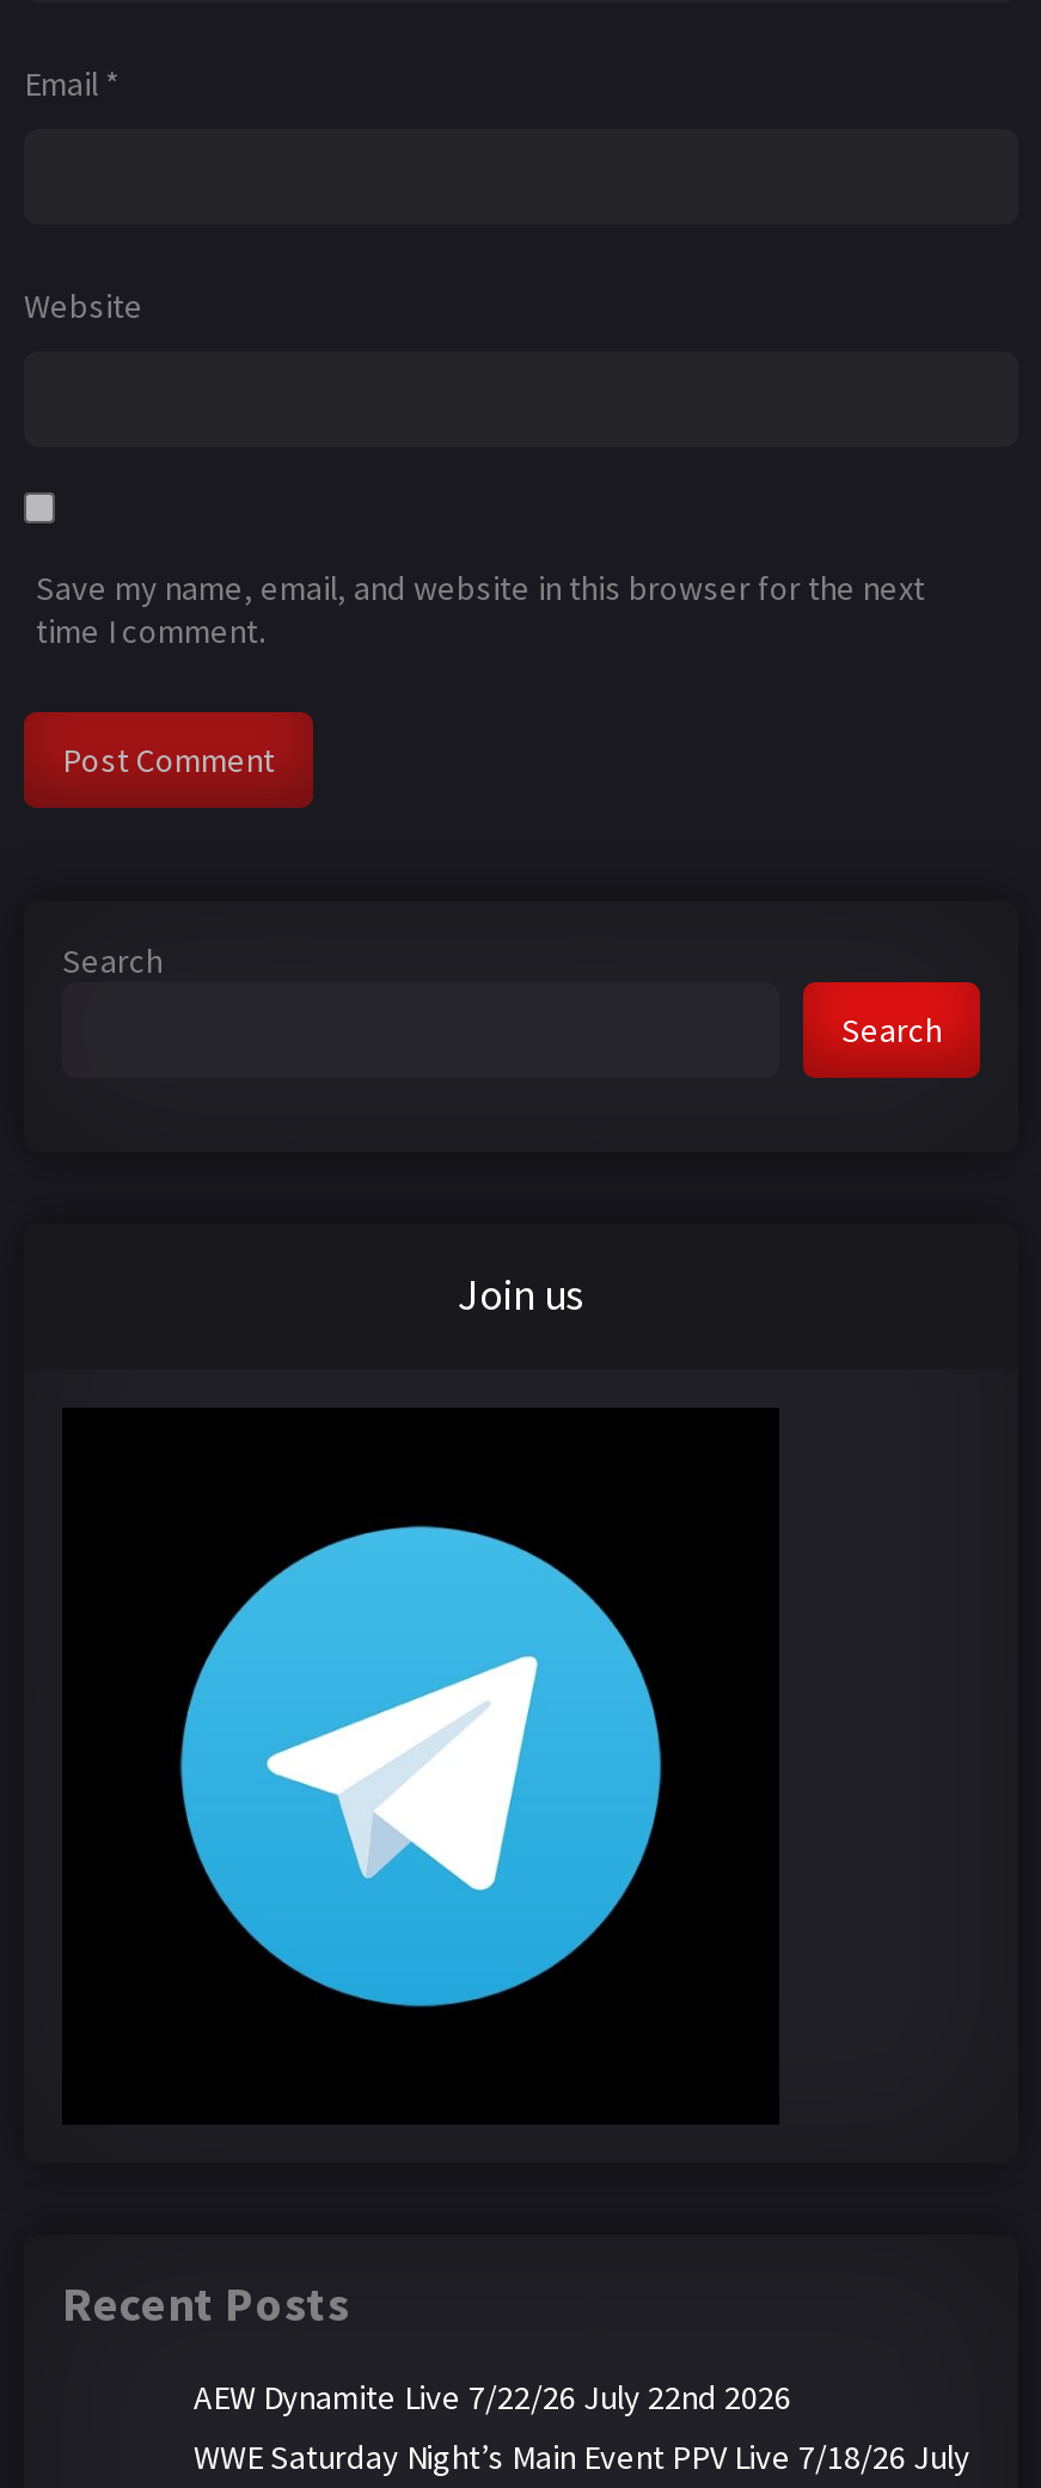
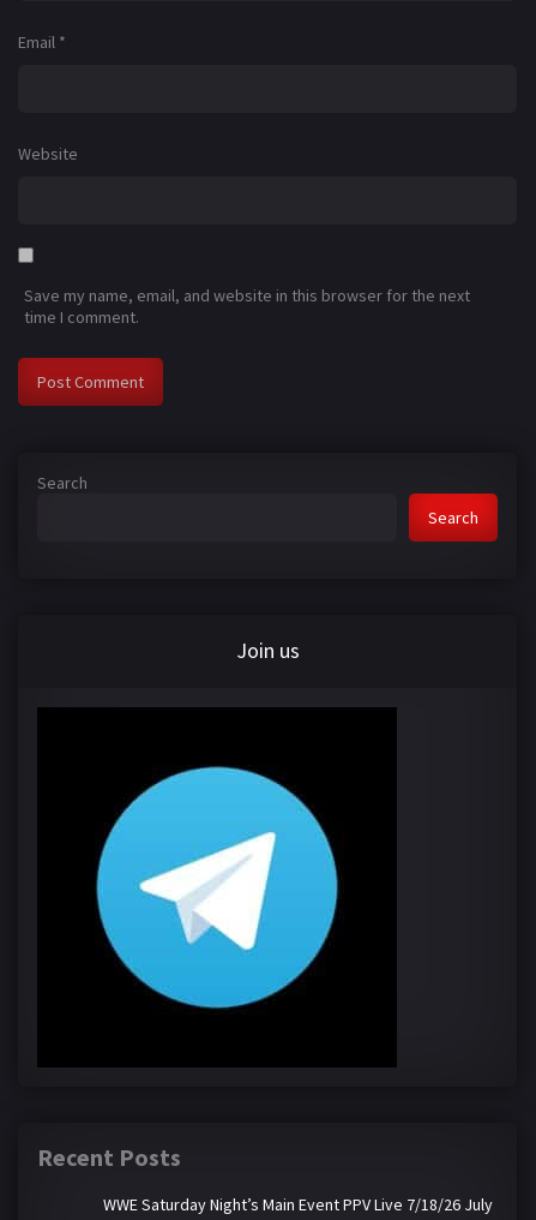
[194,2376,791,2419] AEW Dynamite Live 7/22/26 July 22nd 2026 -> none

